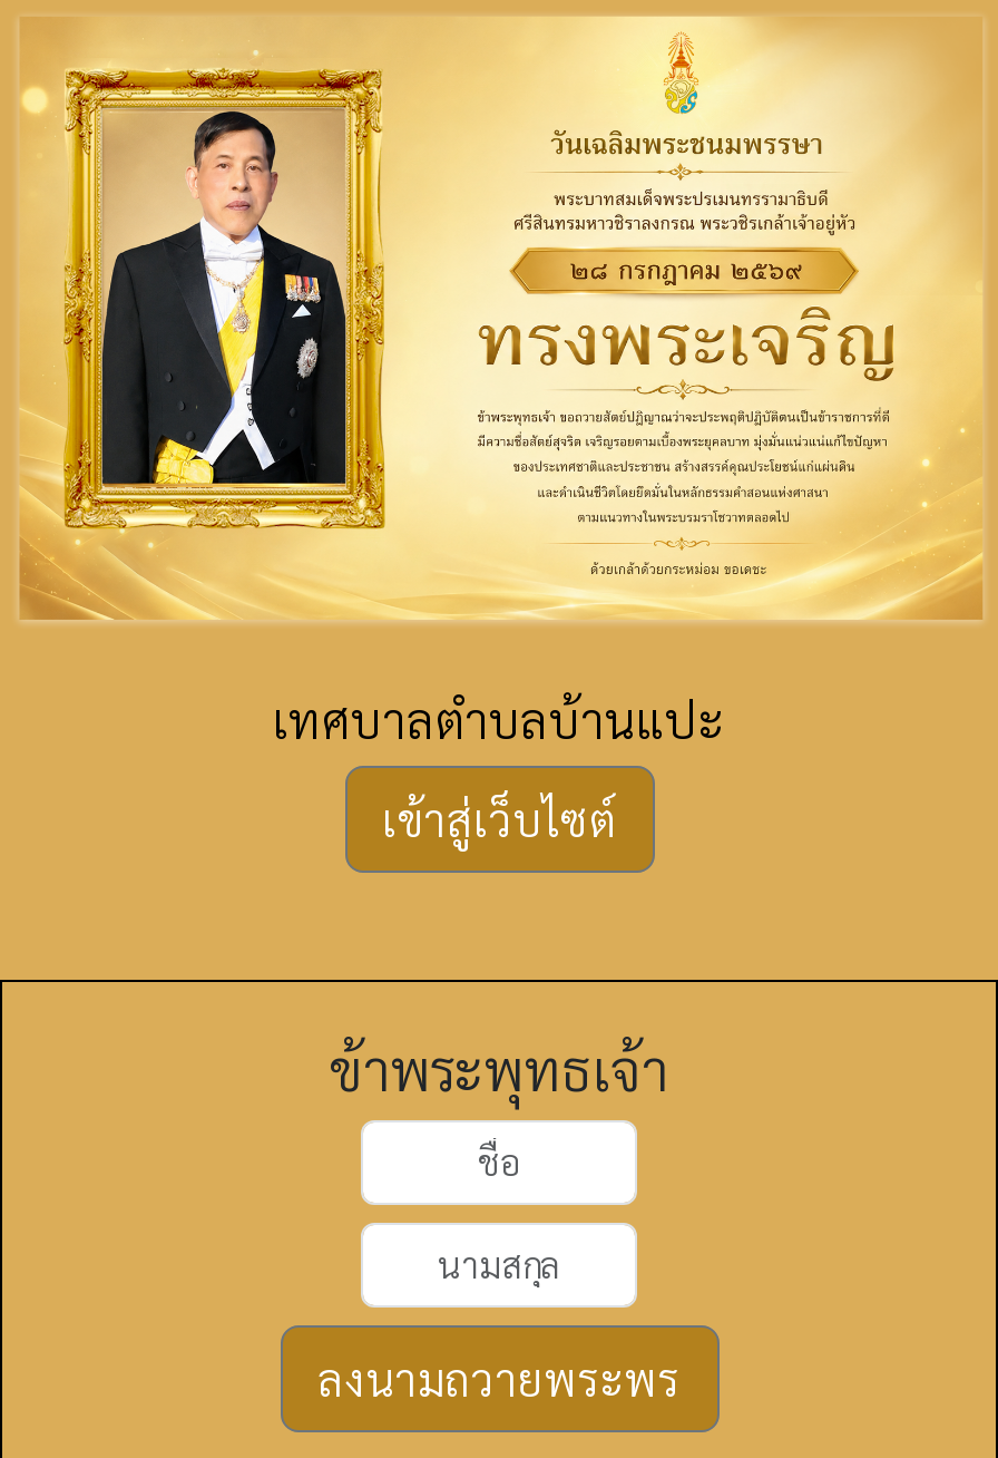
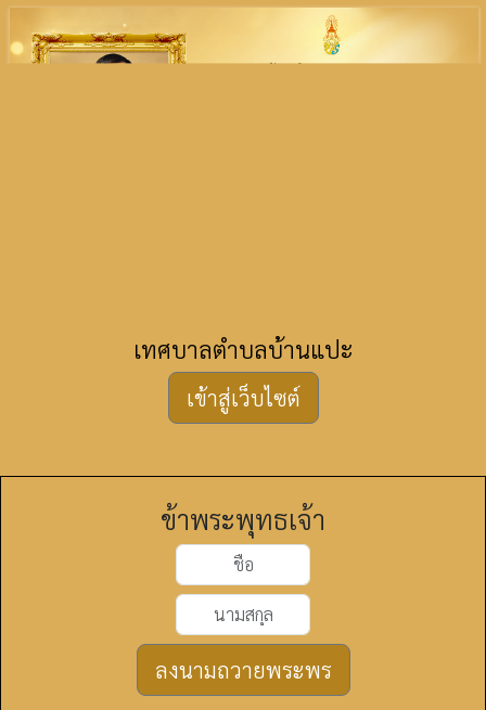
[20,130,985,623] [image] -> none

